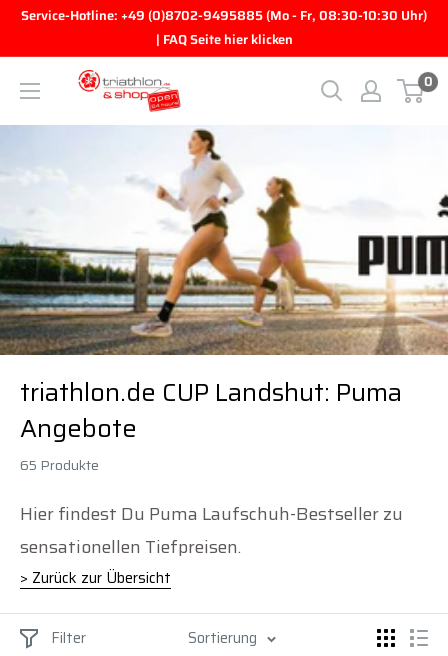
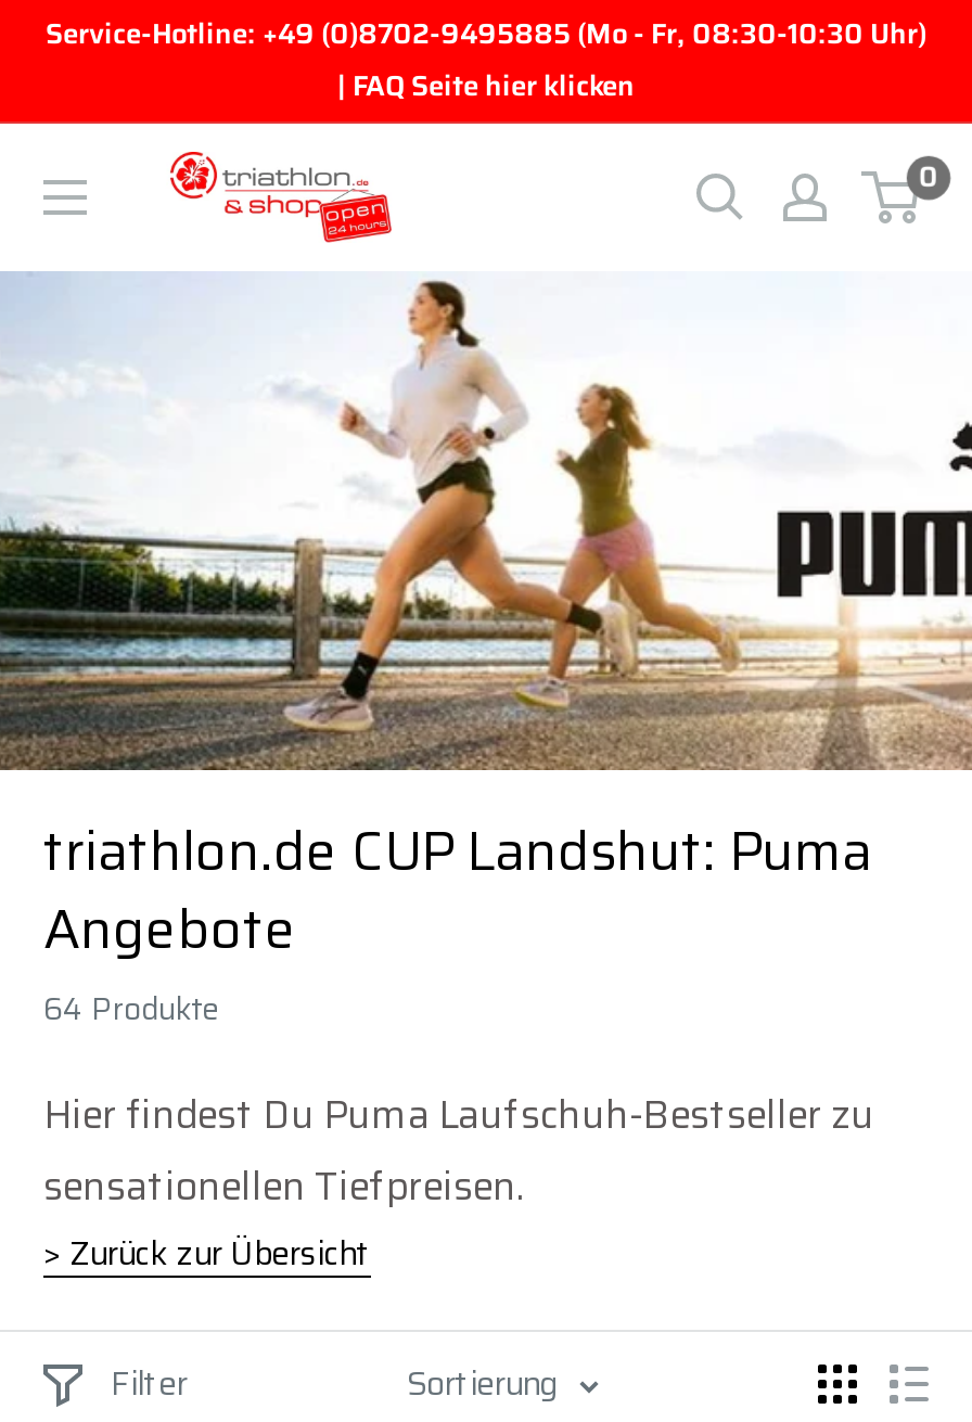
[20,454,99,476] 65 Produkte -> [43,985,219,1033] 64 Produkte

